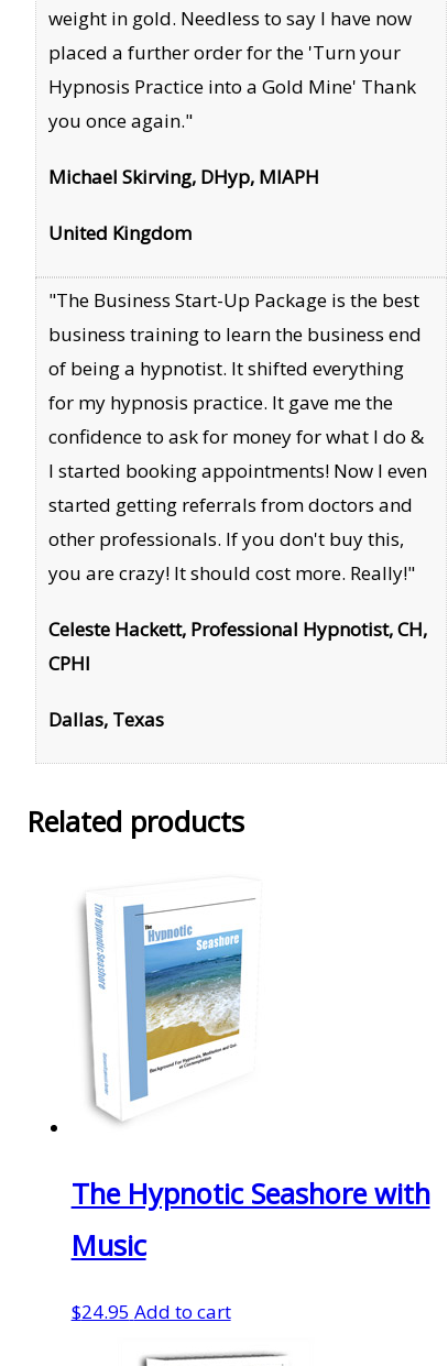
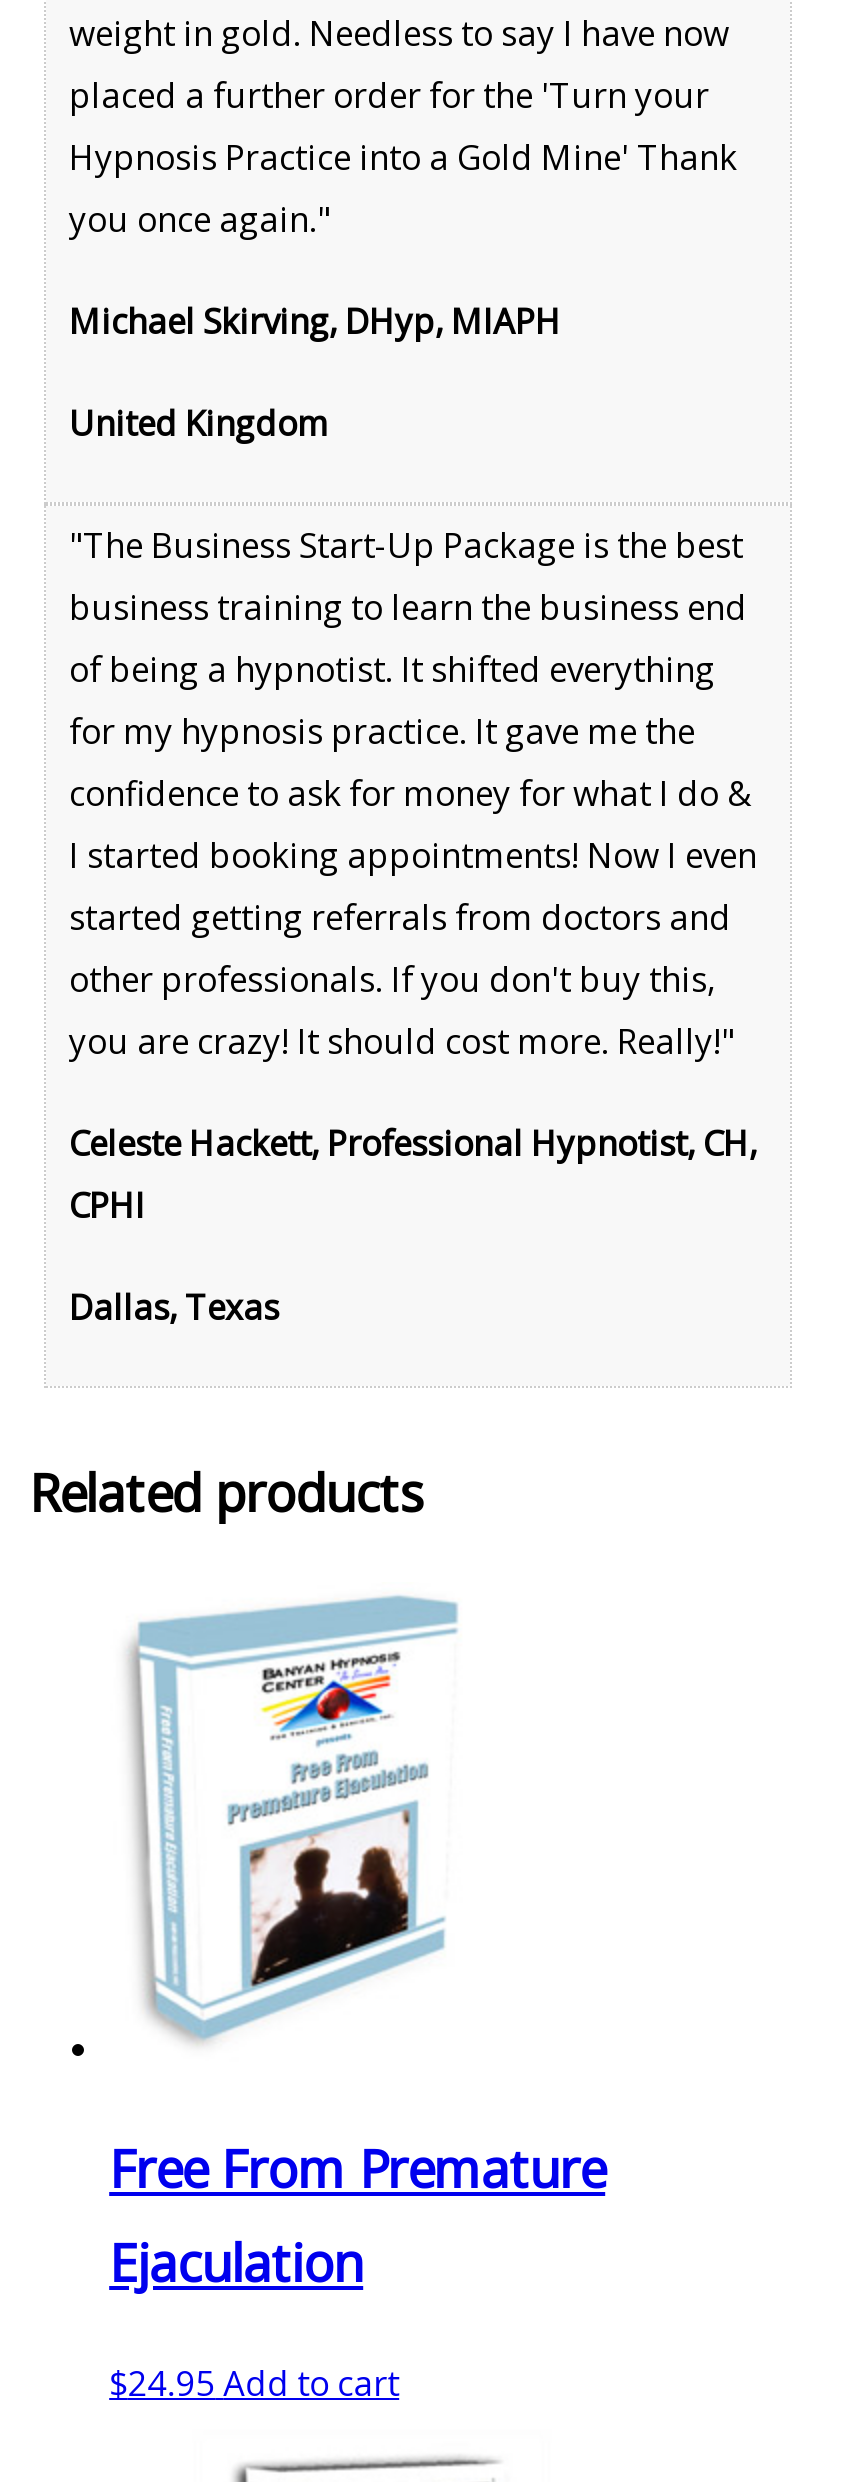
[87,878,262,1122] [image] -> [138,1594,458,2040] [image]
[71,1174,430,1263] The Hypnotic Seashore with | Music -> [109,2134,605,2296] Free From Premature | Ejaculation

